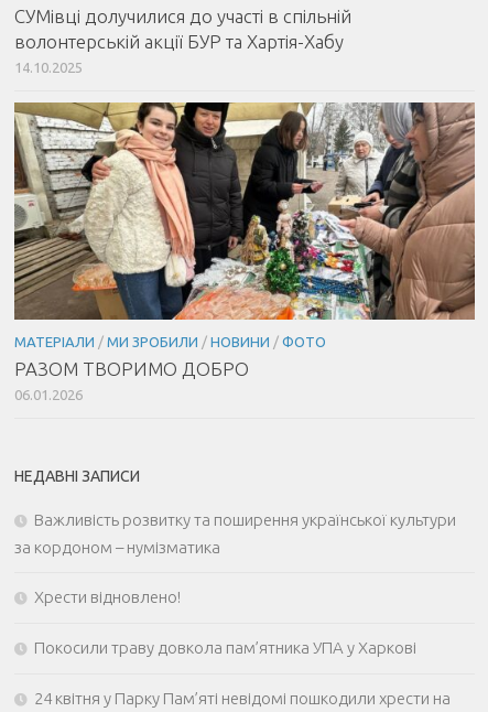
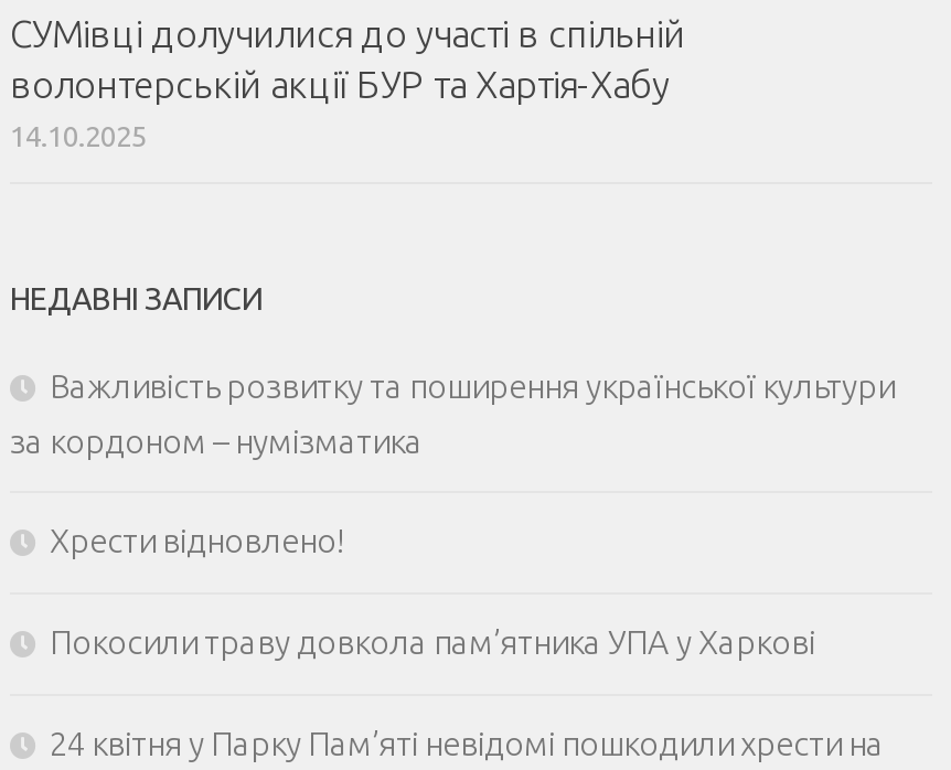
[13,101,476,402] [image] | МАТЕРІАЛИ / МИ ЗРОБИЛИ / НОВИНИ / ФОТО | РАЗОМ ТВОРИМО ДОБРО | 06.01.2026 -> none

